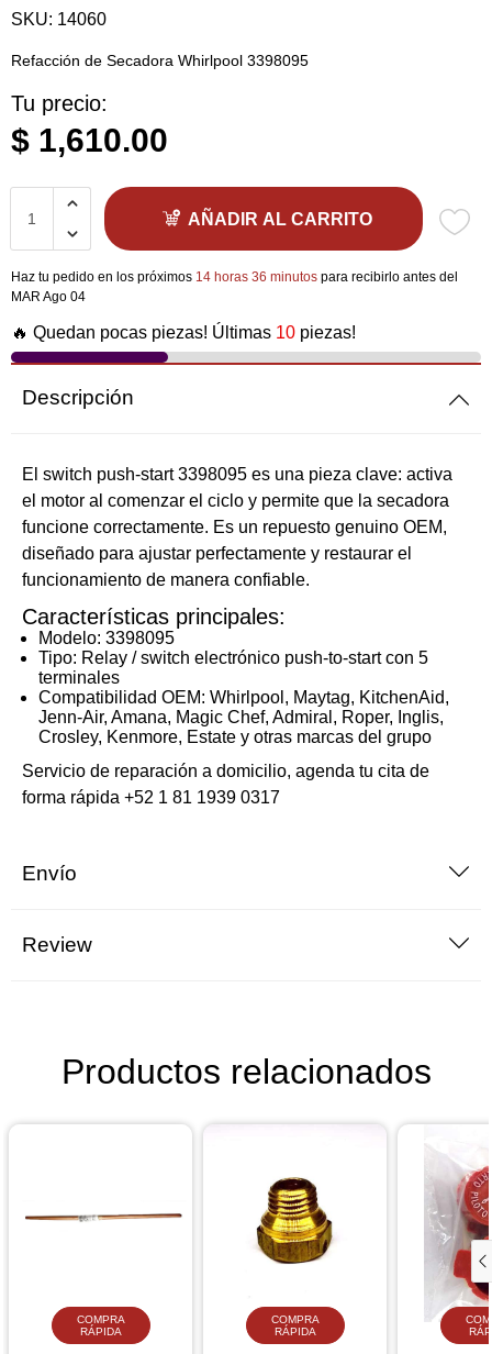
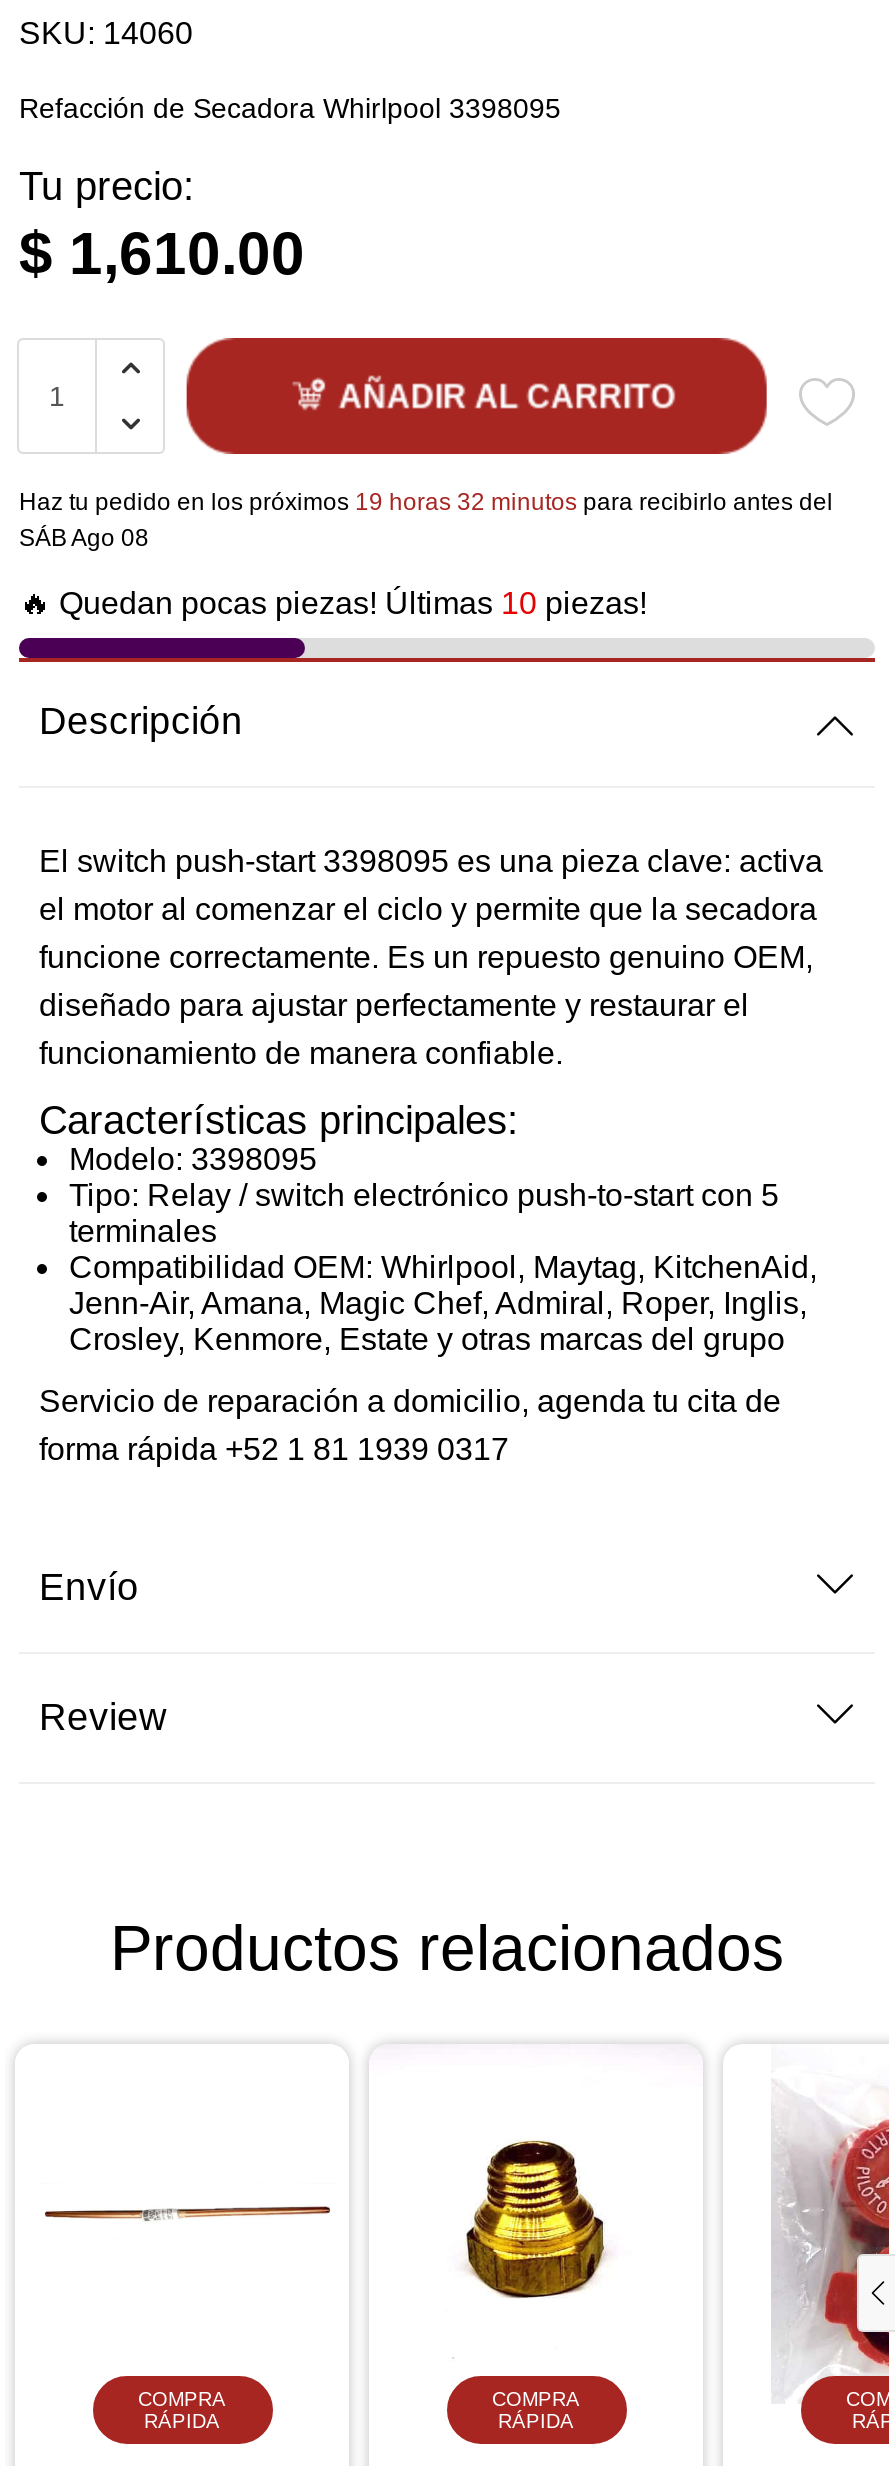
[11,270,458,285] Haz tu pedido en los próximos 14 horas 36 minutos para recibirlo antes del -> [19,489,833,517] Haz tu pedido en los próximos 19 horas 32 minutos para recibirlo antes del
[11,289,86,305] MAR Ago 04 -> [19,525,149,553] SÁB Ago 08

